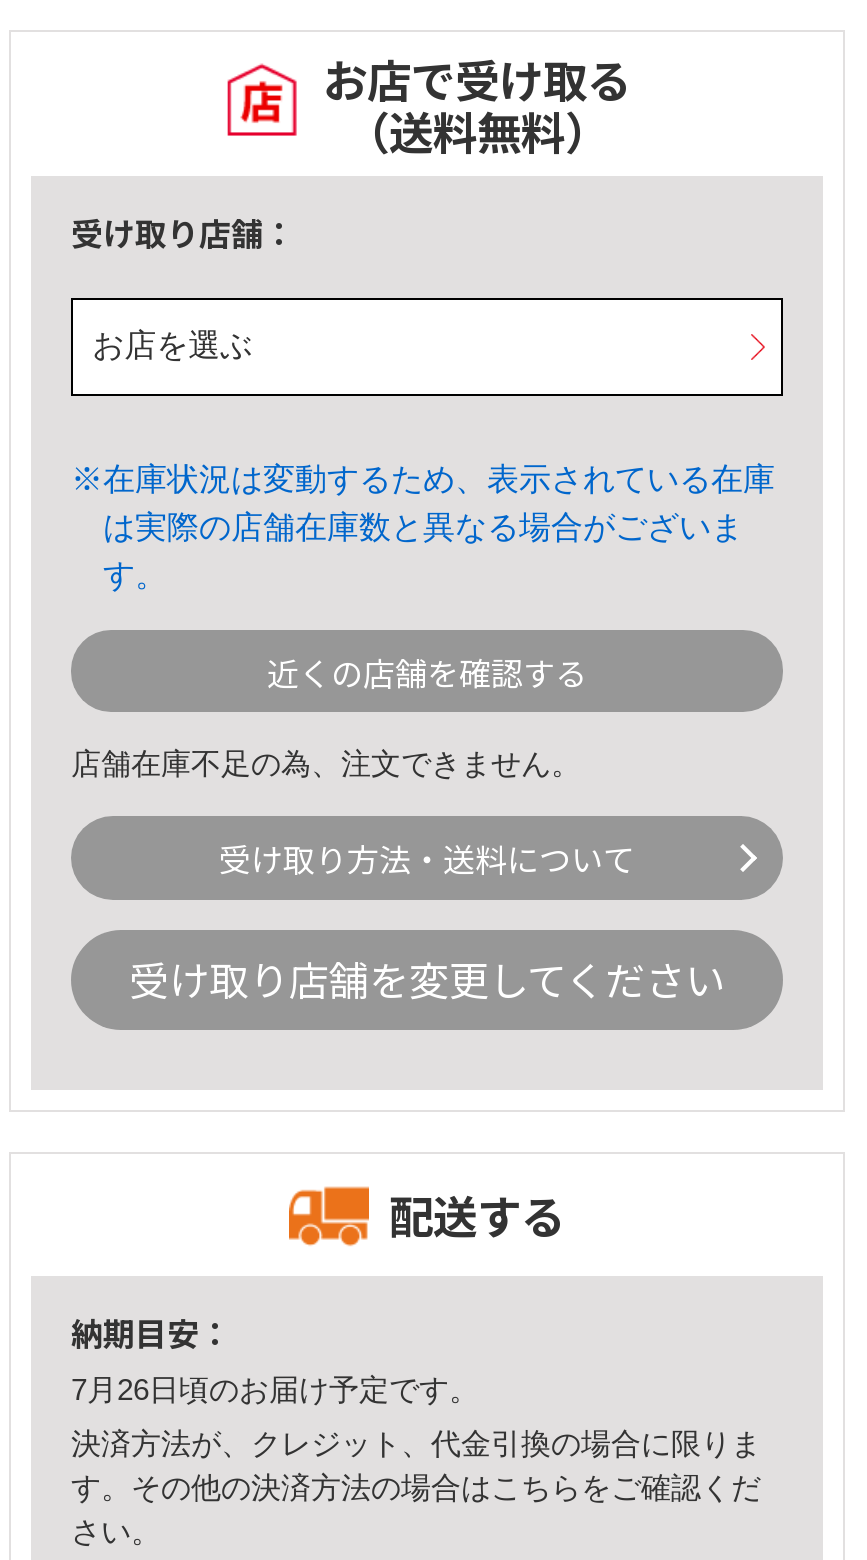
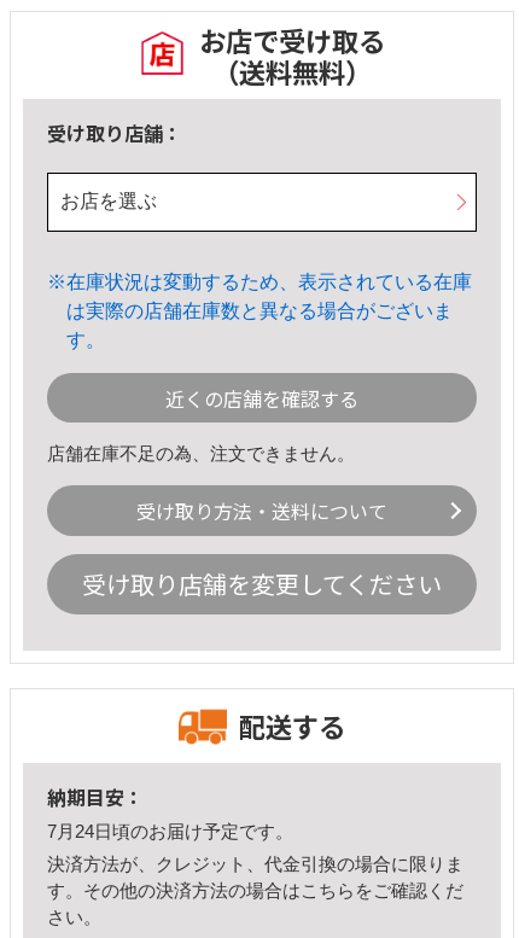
[71,1372,479,1406] 7月26日頃のお届け予定です。 -> [47,821,293,841] 7月24日頃のお届け予定です。

